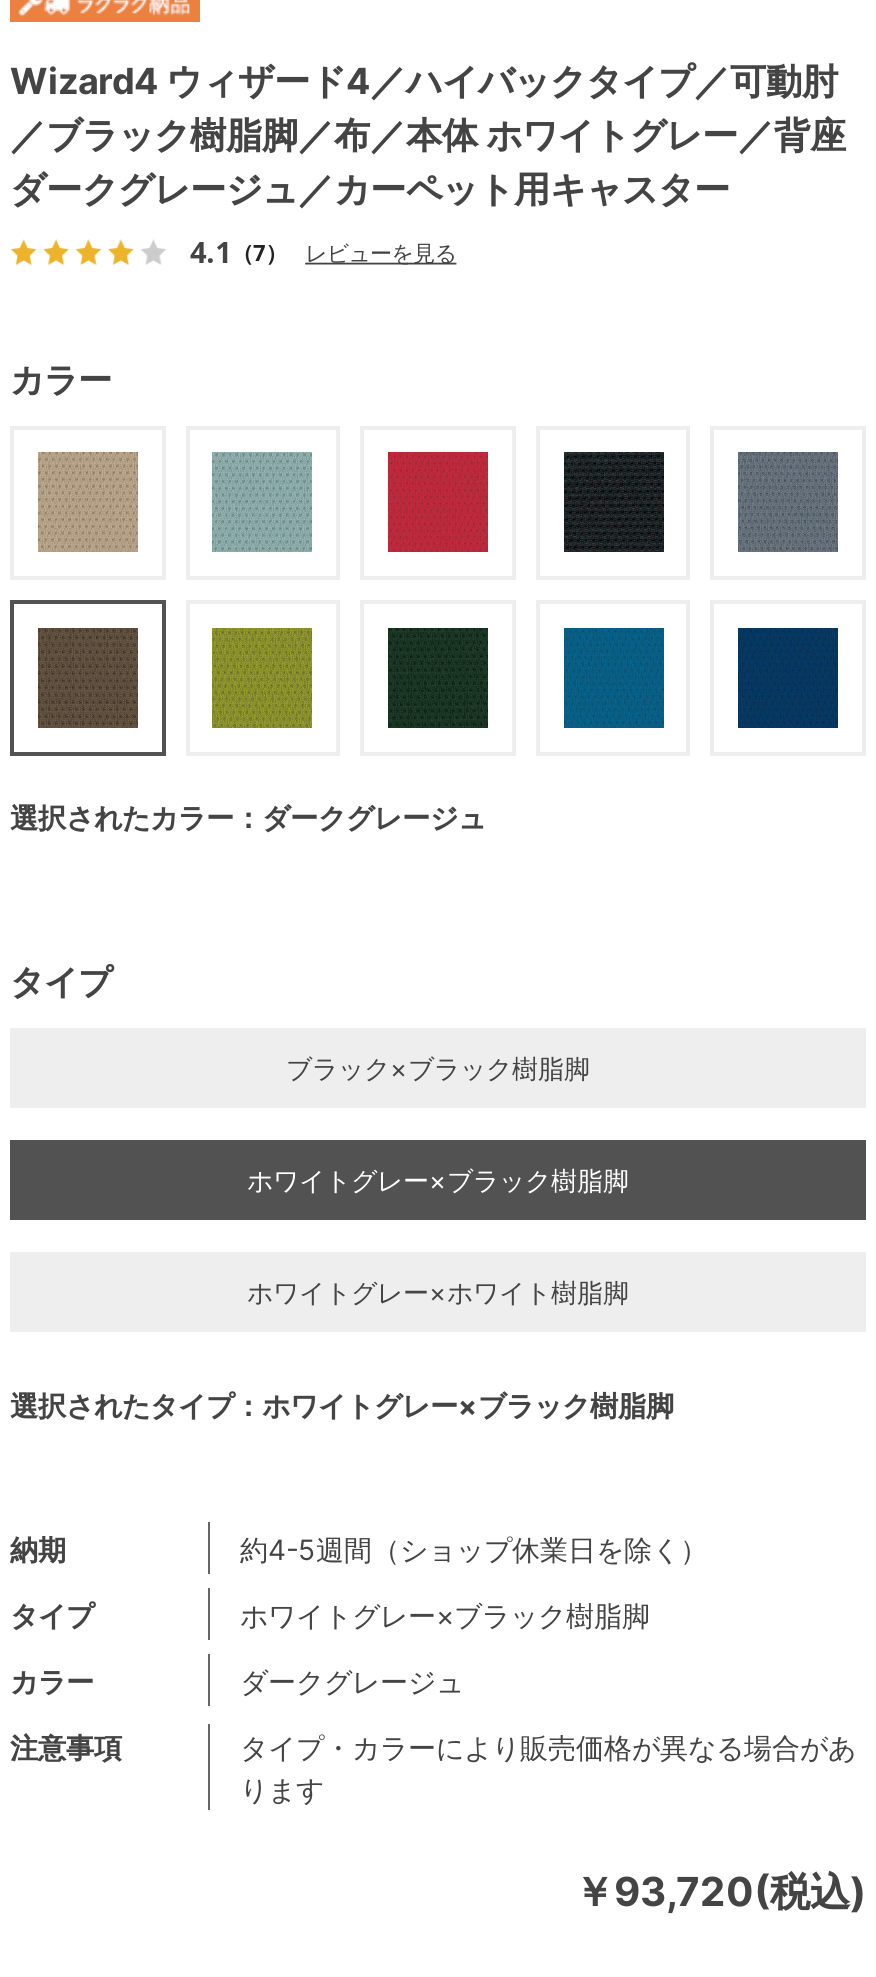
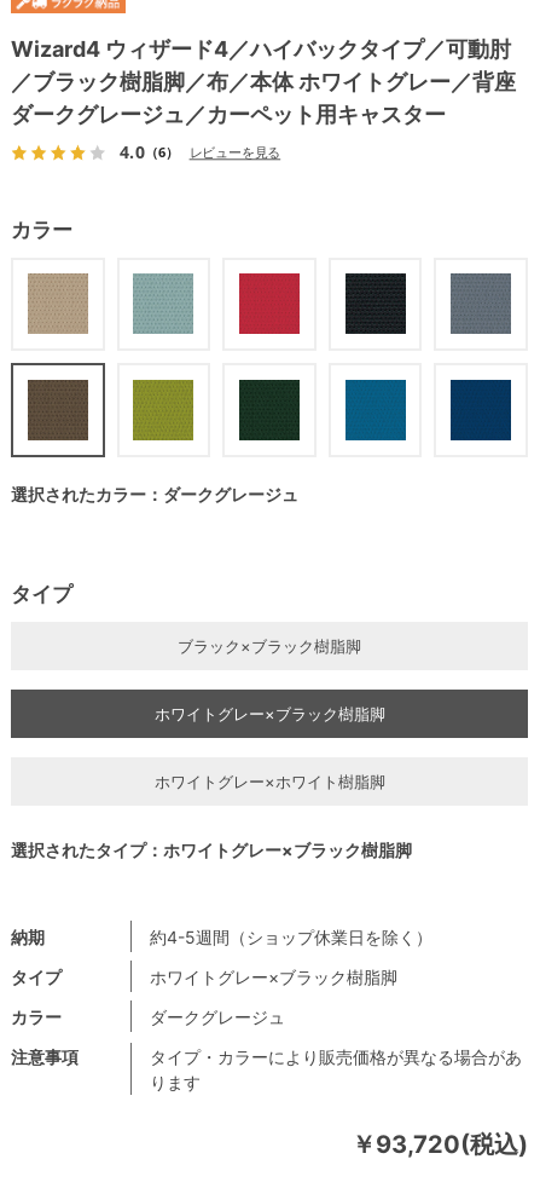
[190,230,456,270] 4.1（7） レビューを見る -> [120,139,281,163] 4.0（6） レビューを見る

